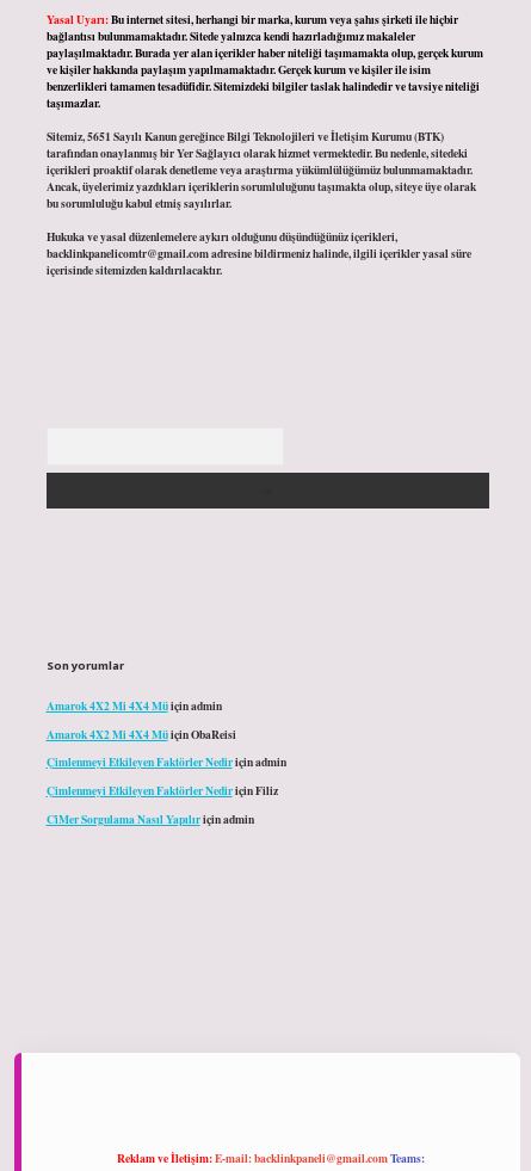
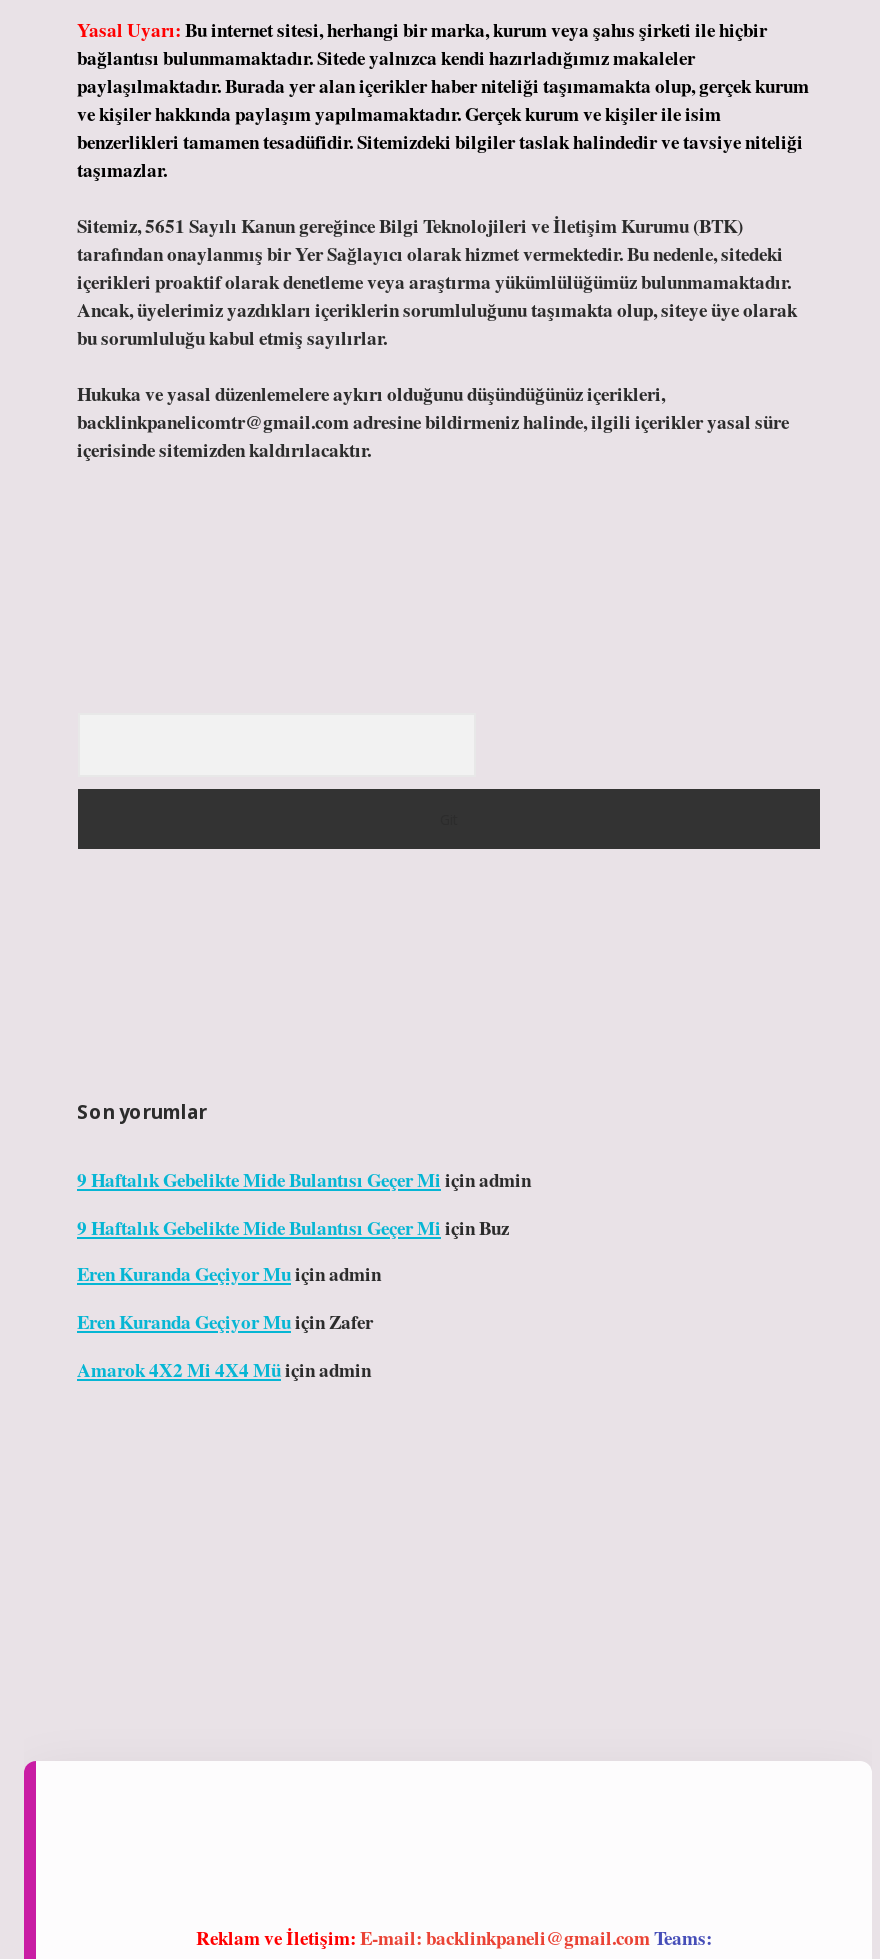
none -> [77,1165,531,1335] 9 Haftalık Gebelikte Mide Bulantısı Geçer Mi içinadmin | 9 Haftalık Gebelikte Mide Bulantısı Geçer Mi içinBuz | Eren Kuranda Geçiyor Mu içinadmin | Eren Kuranda Geçiyor Mu için Zafer
moved [46,697,221,714] -> [77,1354,371,1382]: Amarok 4X2 Mi 4X4 Mü içinadmin
[46,726,286,827] Amarok 4X2 Mi 4X4 Mü içinObaReisi | Çimlenmeyi Etkileyen Faktörler Nediriçinadmin | Çimlenmeyi Etkileyen Faktörler NediriçinFiliz | Ci̇Mer Sorgulama Nasıl Yapılıriçinadmin -> none

